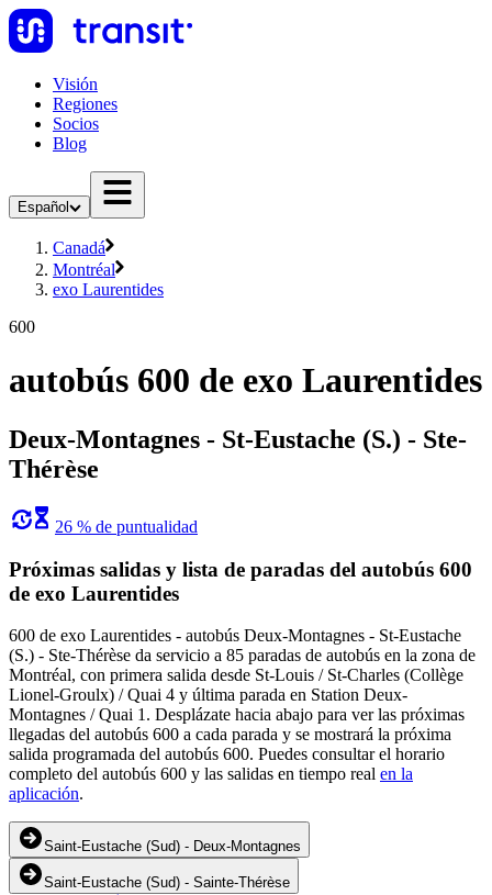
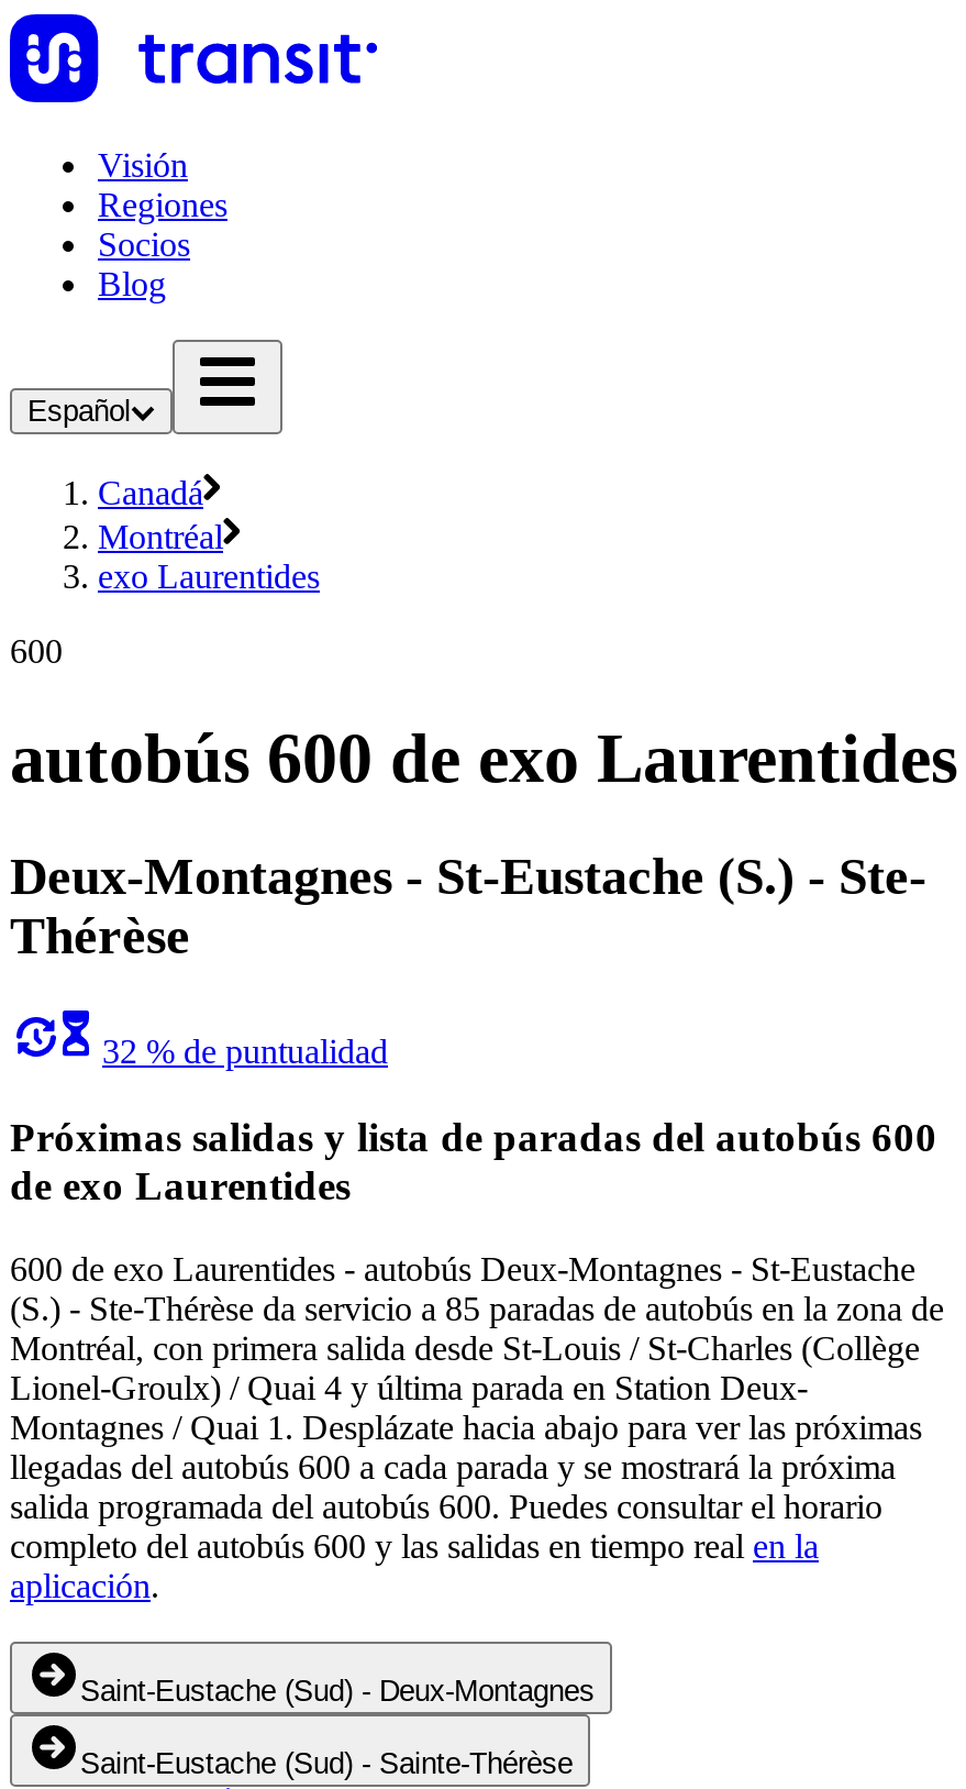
[55,517,198,536] 26 % de puntualidad -> [102,1032,388,1069] 32 % de puntualidad

